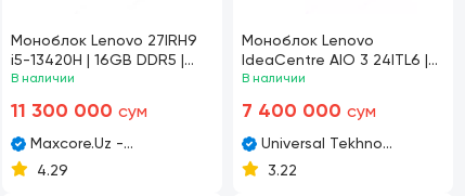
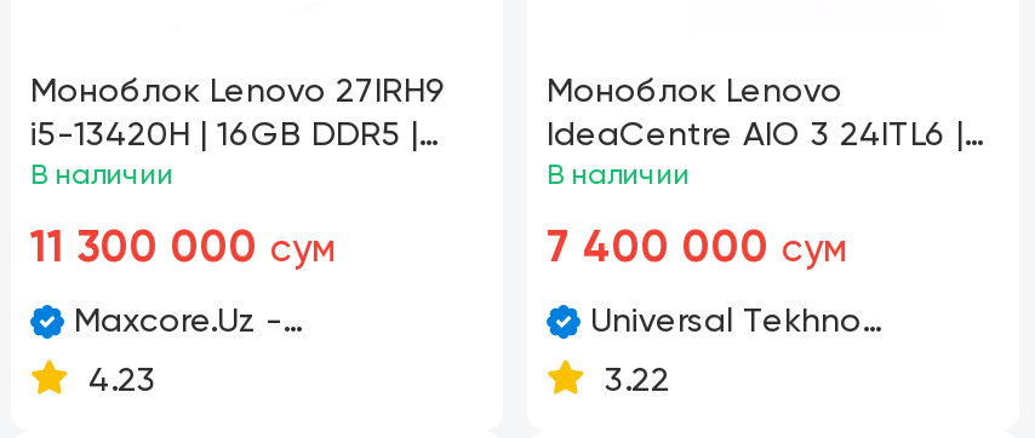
[37,163,68,178] 4.29 -> [88,364,156,398] 4.23

